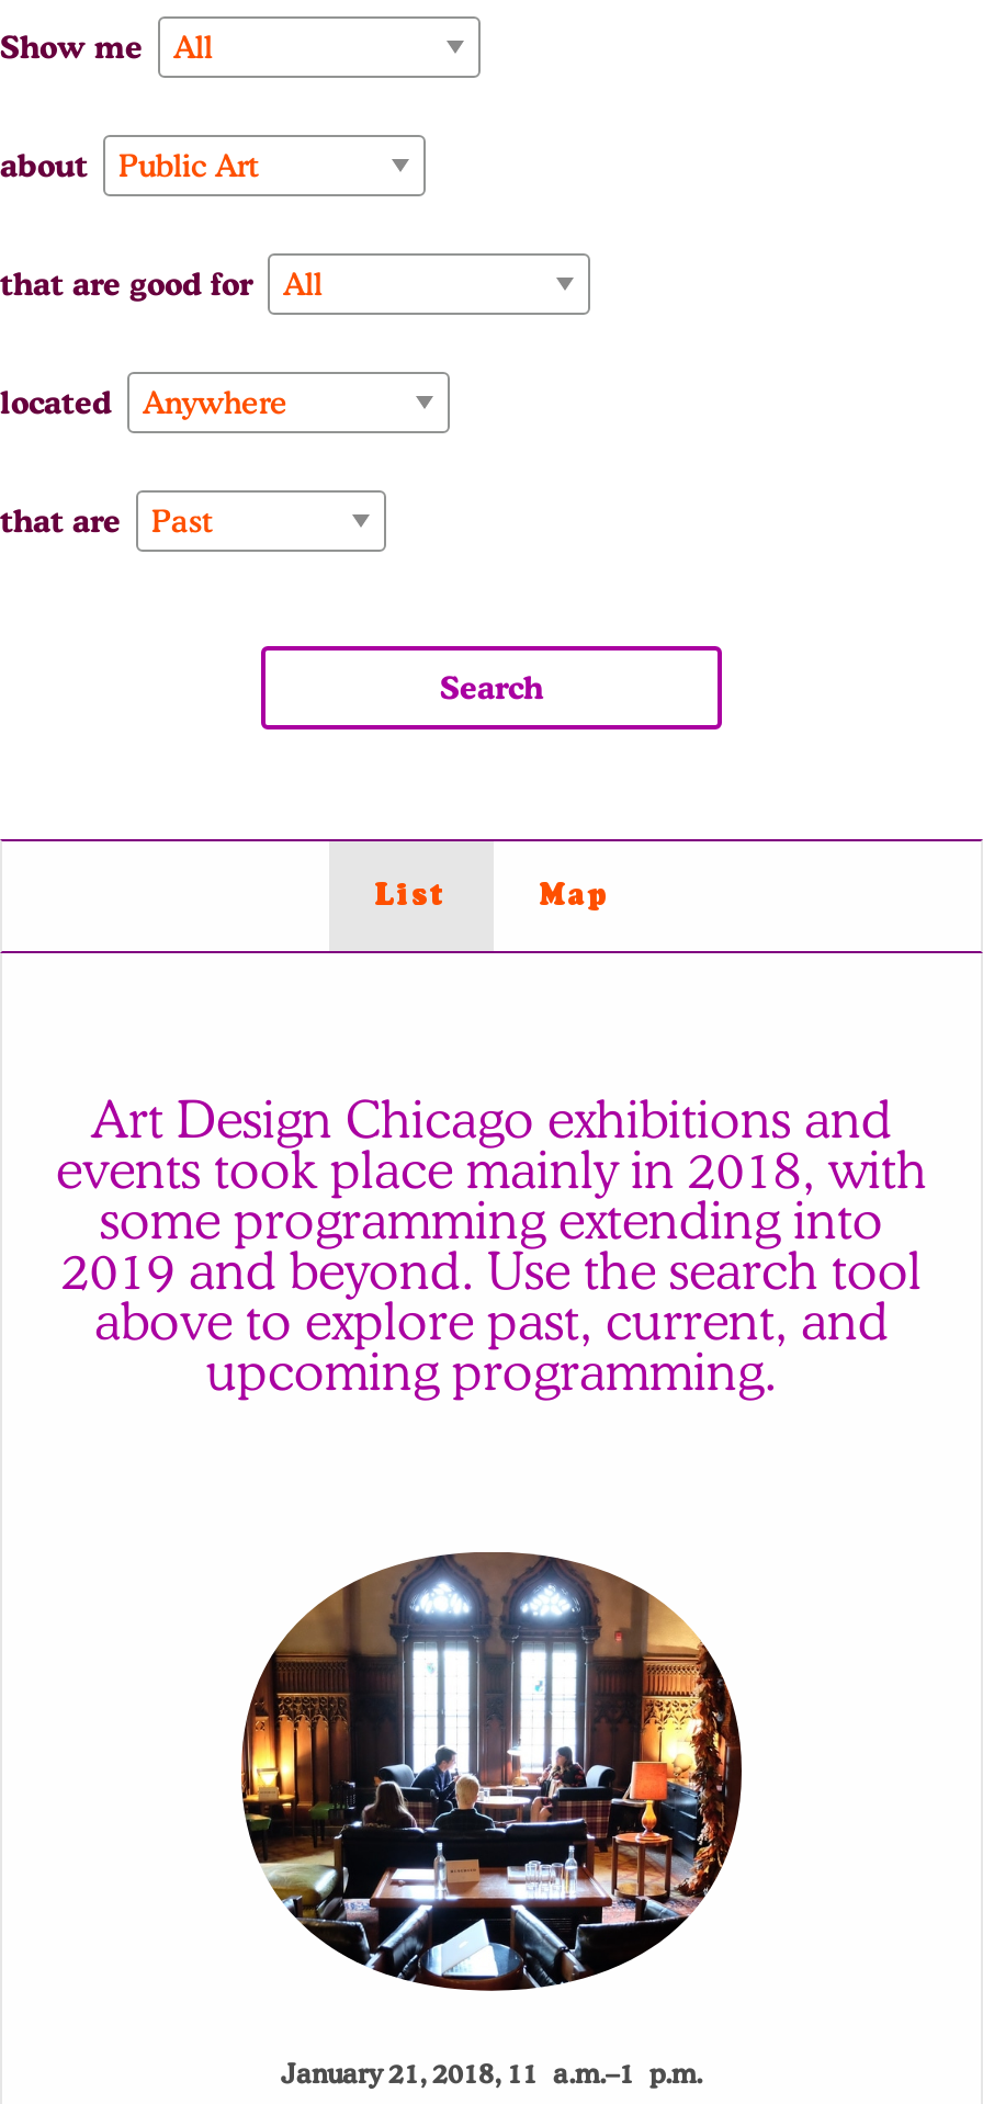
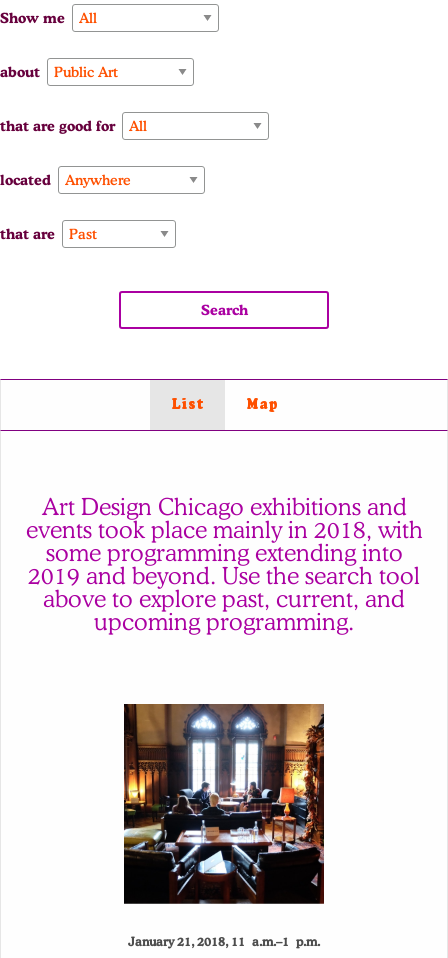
[239,1552,744,1991] [image] -> [110,703,338,905] [image]

